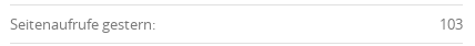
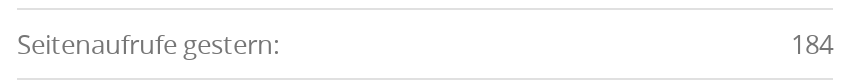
[439,14,463,34] 103 -> [791,25,833,61] 184

